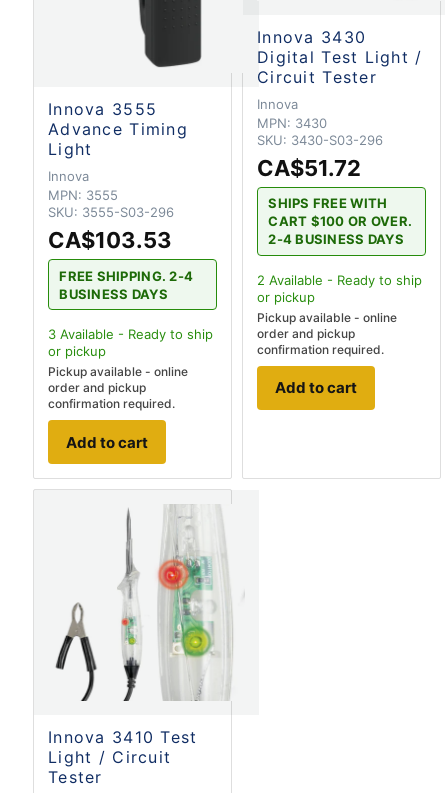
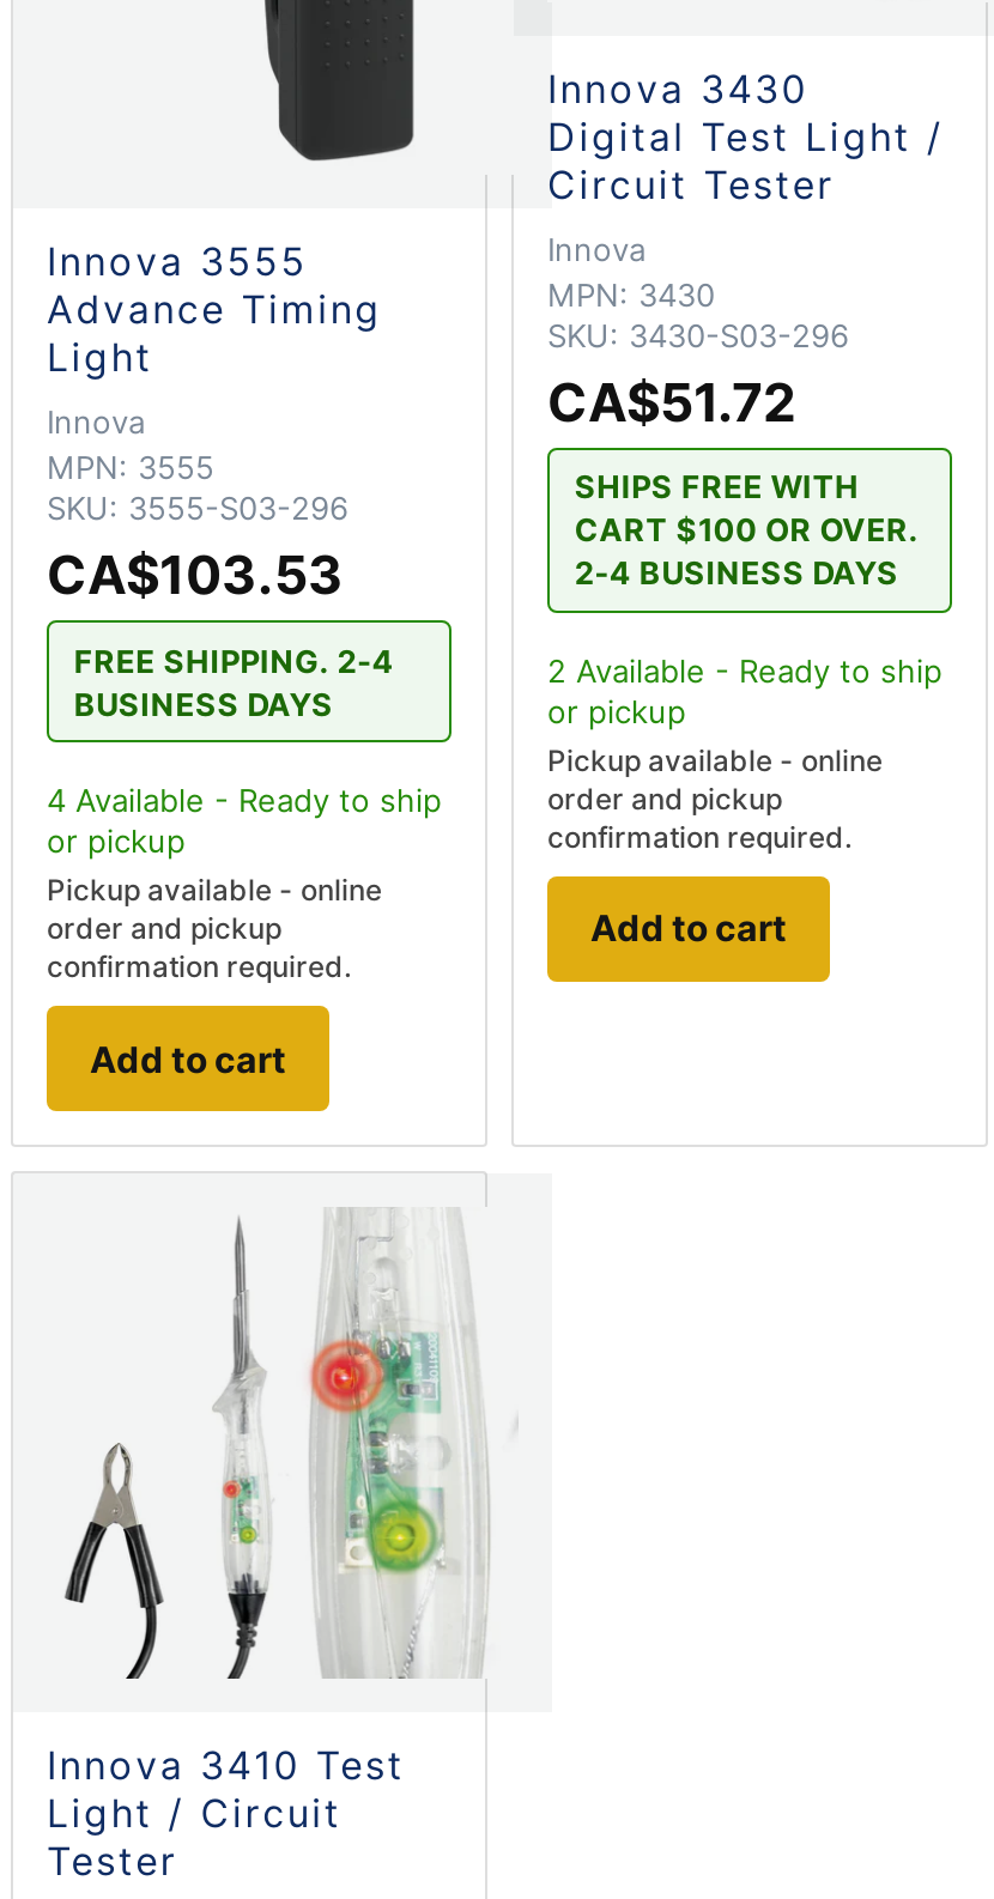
[48,326,213,342] 3 Available - Ready to ship -> [47,781,442,819] 4 Available - Ready to ship

